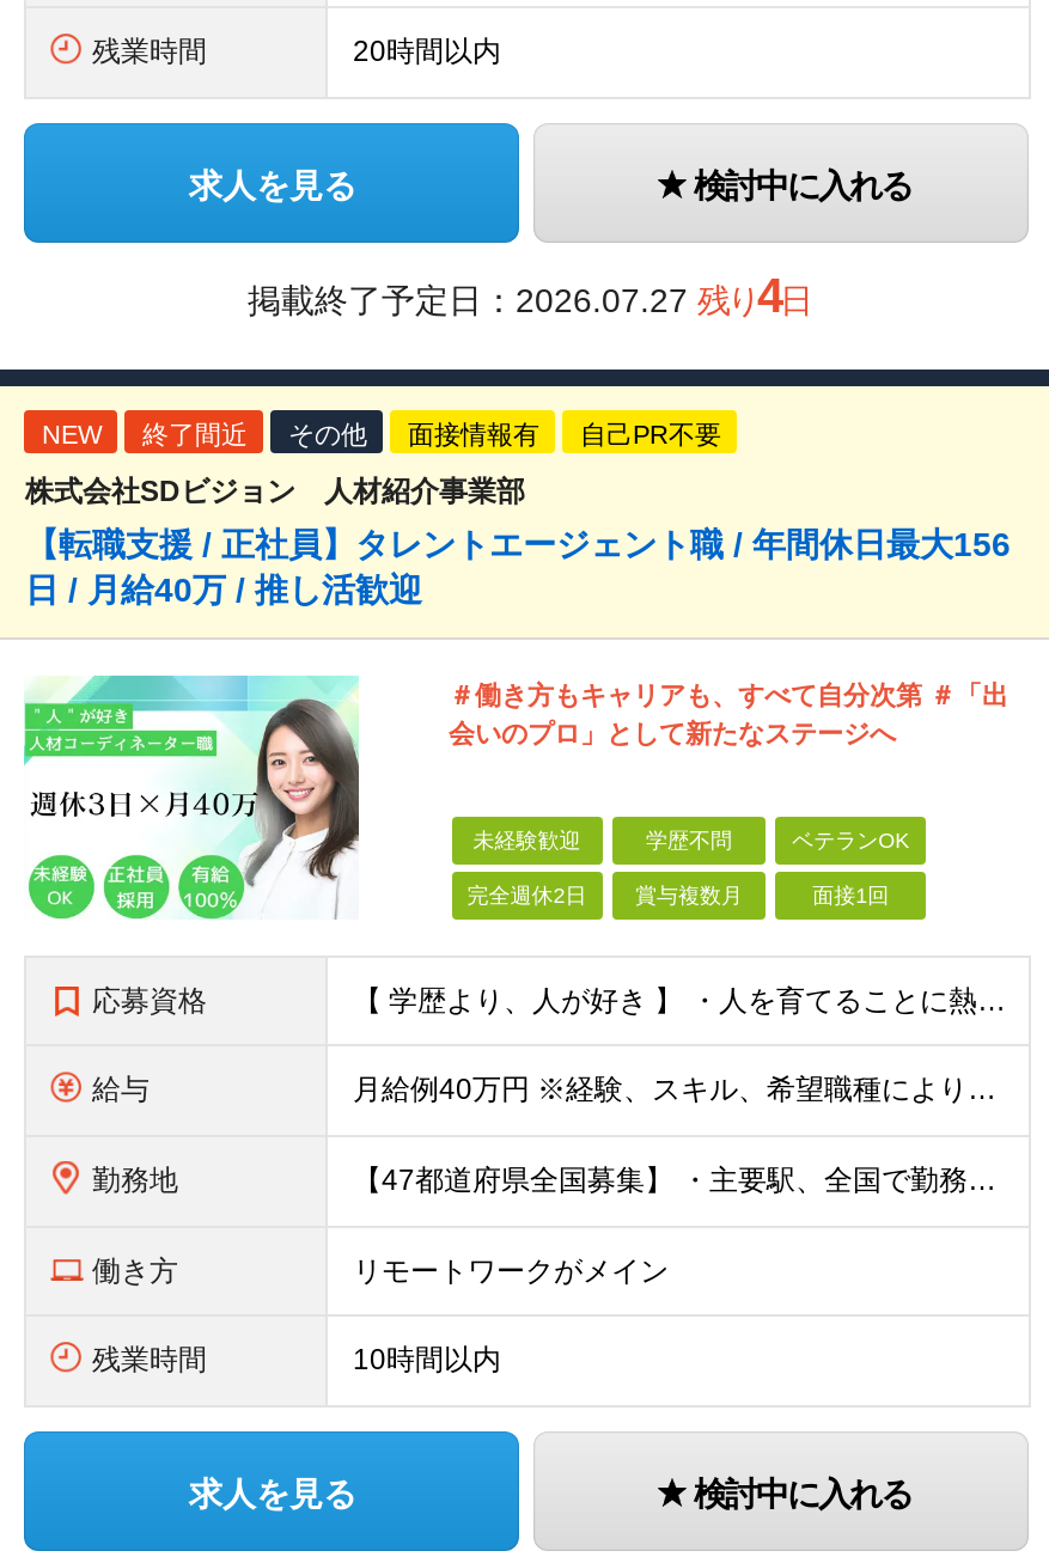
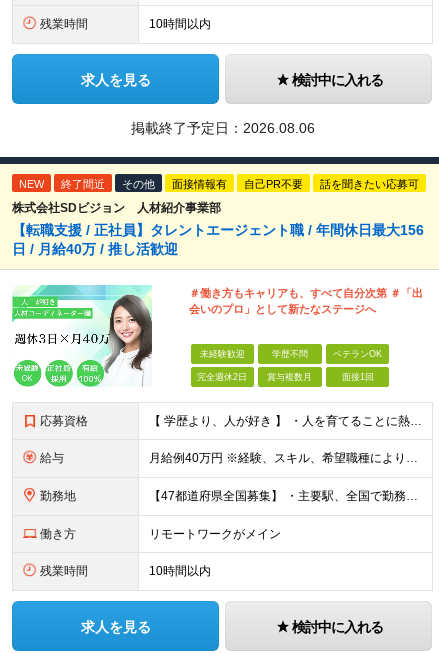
[353,35,501,68] 20時間以内 -> [149,17,211,31] 10時間以内
[248,269,810,322] 掲載終了予定日：2026.07.27 残り4日 -> [131,120,315,136] 掲載終了予定日：2026.08.06
none -> [320,178,419,190] 話を聞きたい応募可

